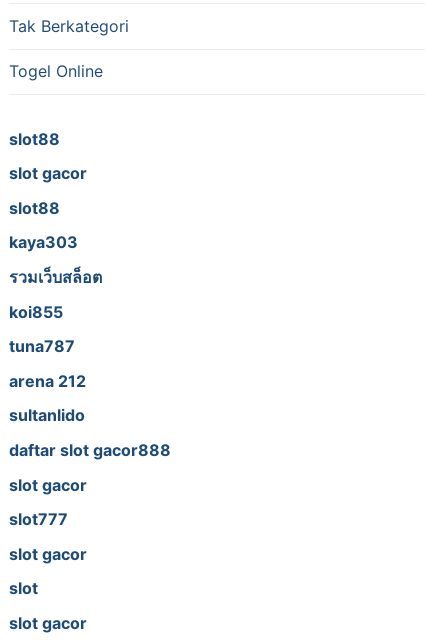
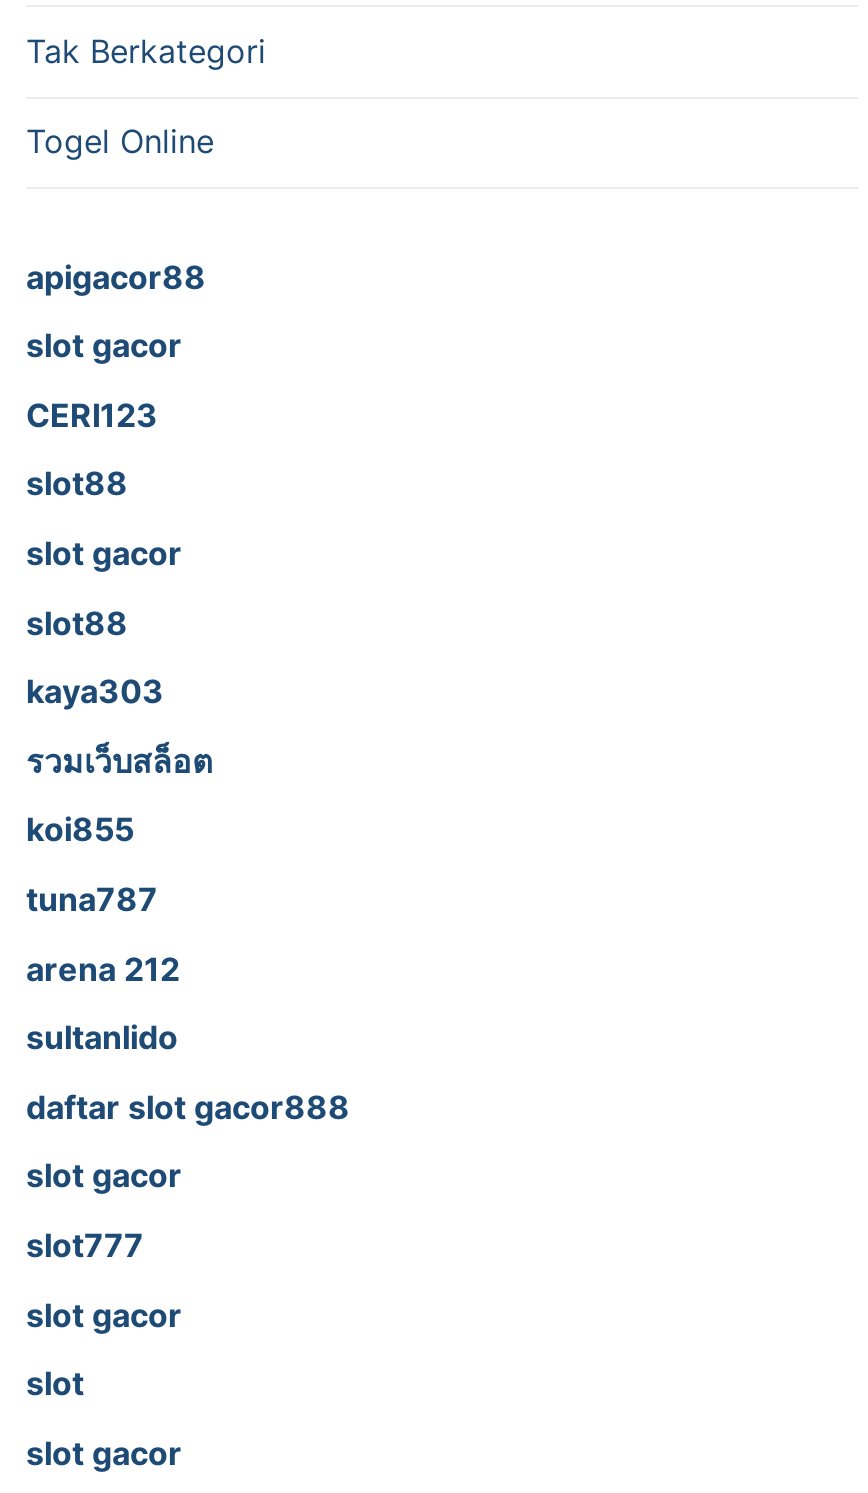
none -> [26,256,206,435] apigacor88 | slot gacor | CERI123

